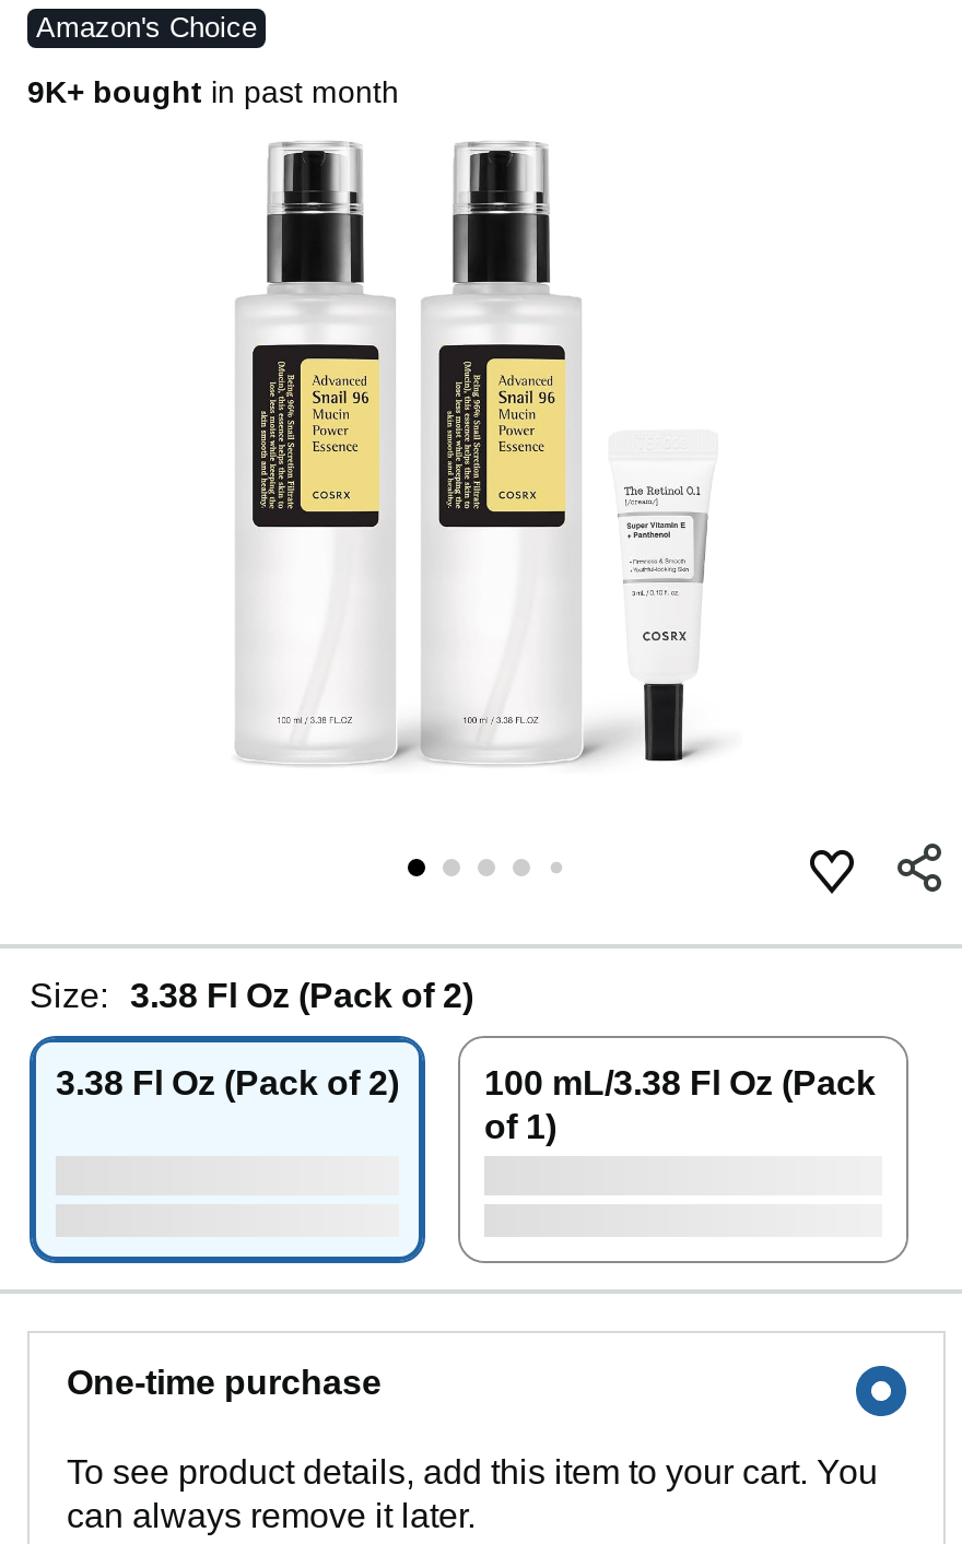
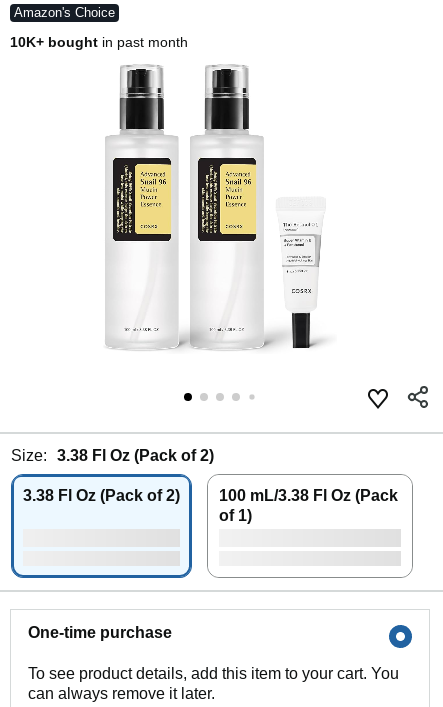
[27,74,399,109] 9K+ bought in past month -> [10,34,188,50] 10K+ bought in past month

